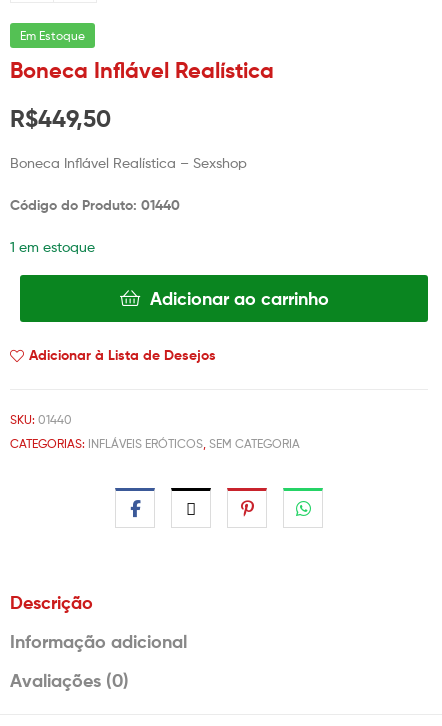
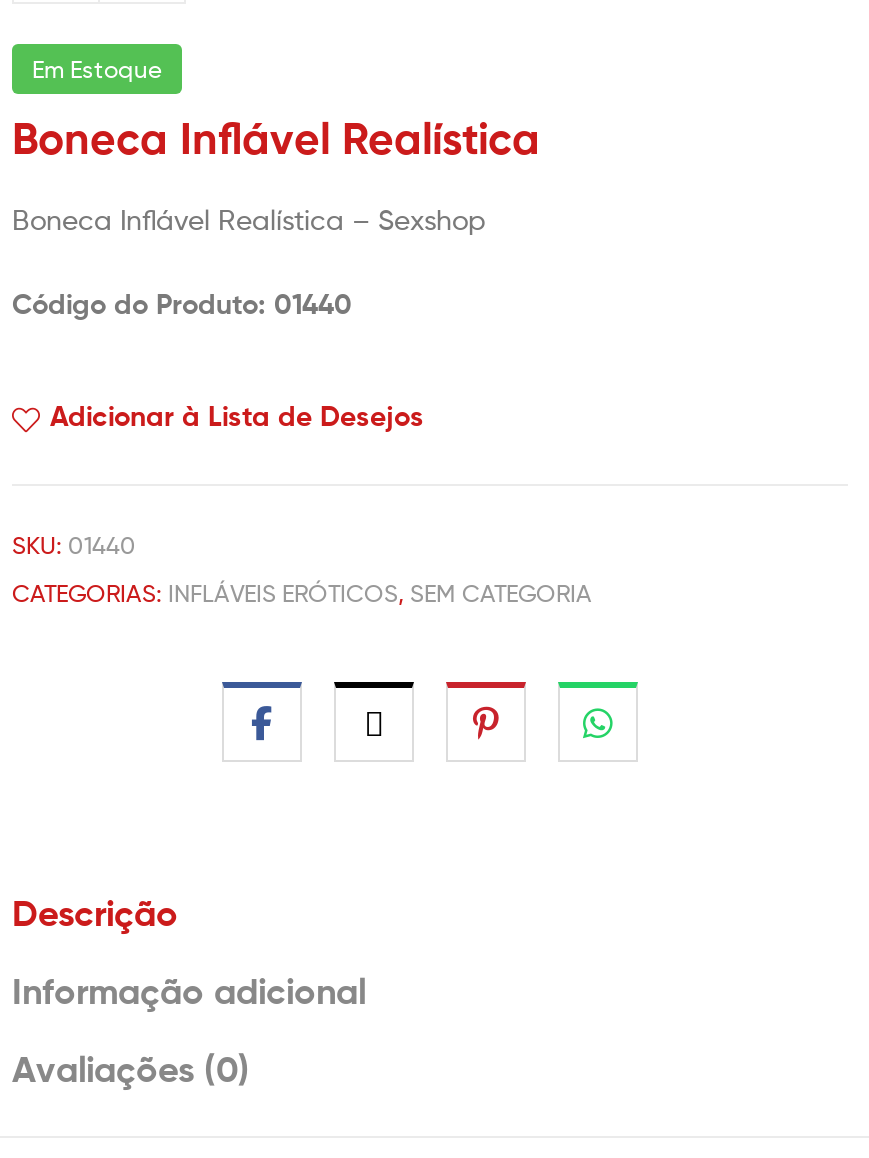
[10,104,111,133] R$449,50 -> none
[10,238,328,310] 1 em estoque | Adicionar ao carrinho -> none

